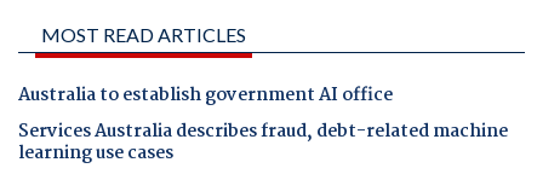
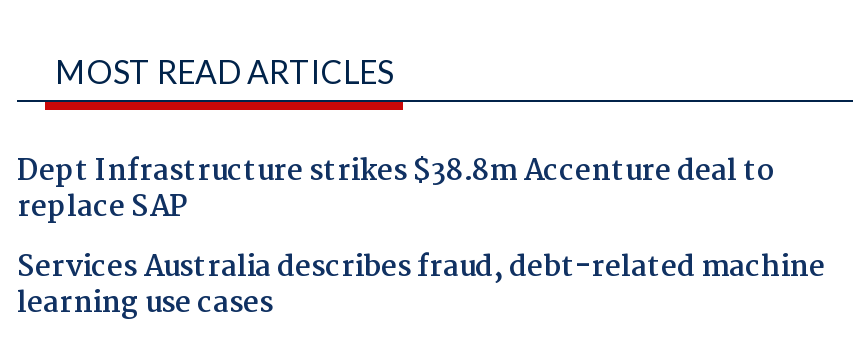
[18,81,393,110] Australia to establish government AI office -> [17,148,775,232] Dept Infrastructure strikes $38.8m Accenture deal to | replace SAP

